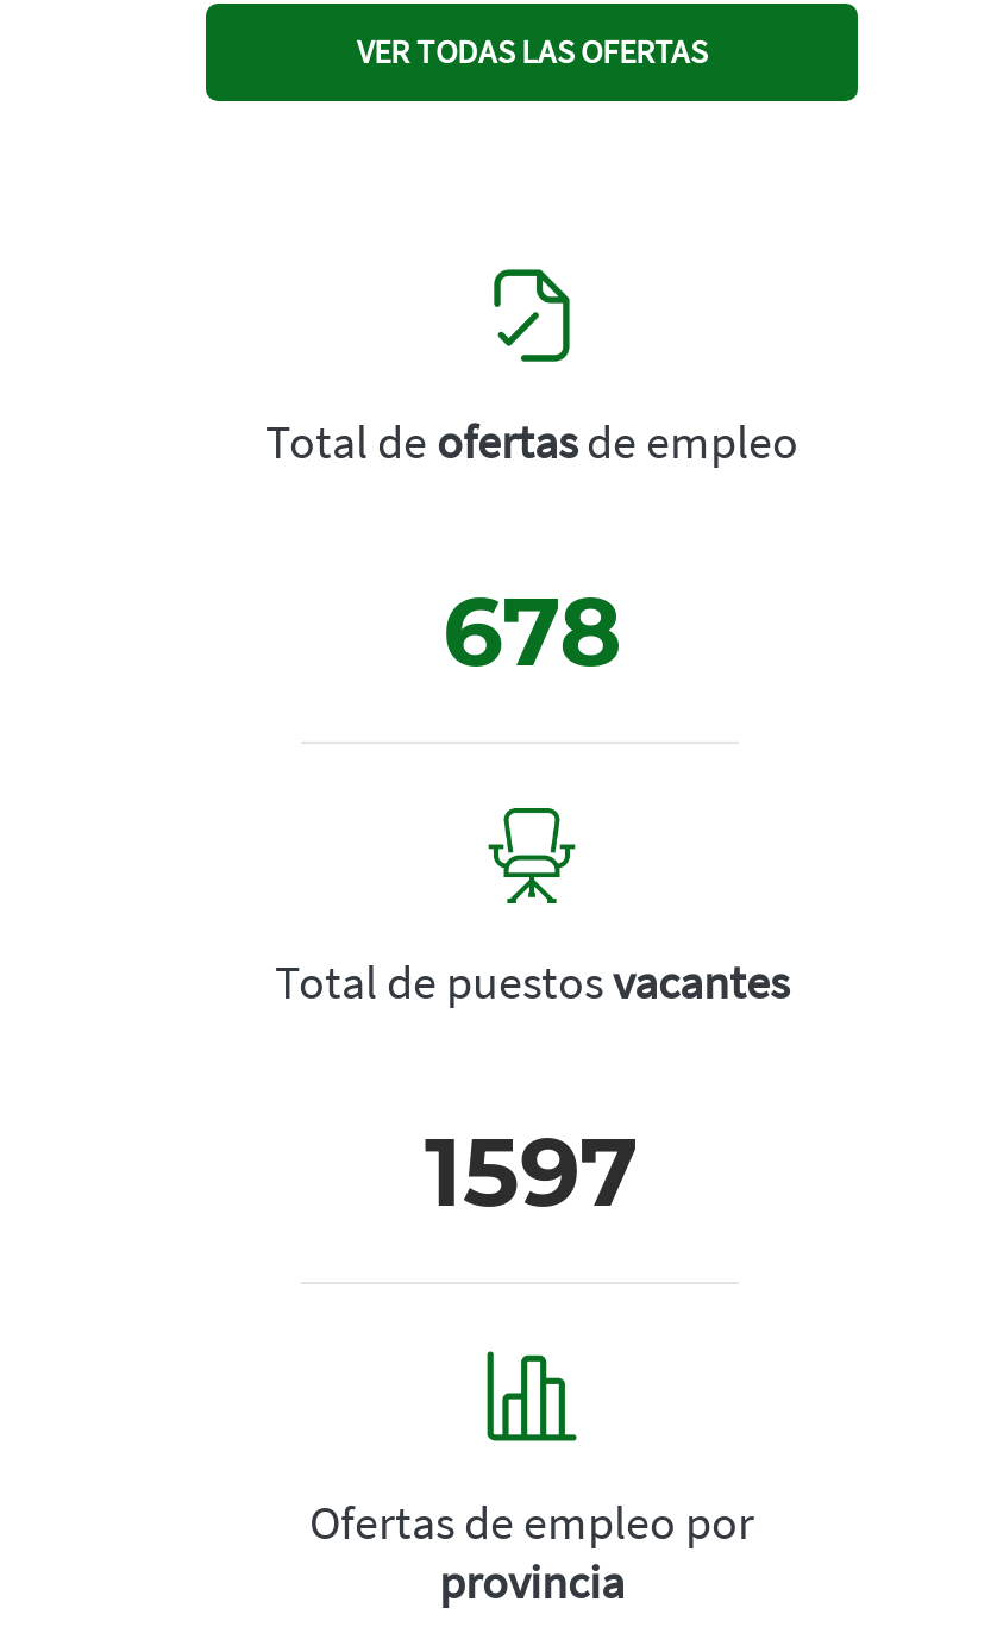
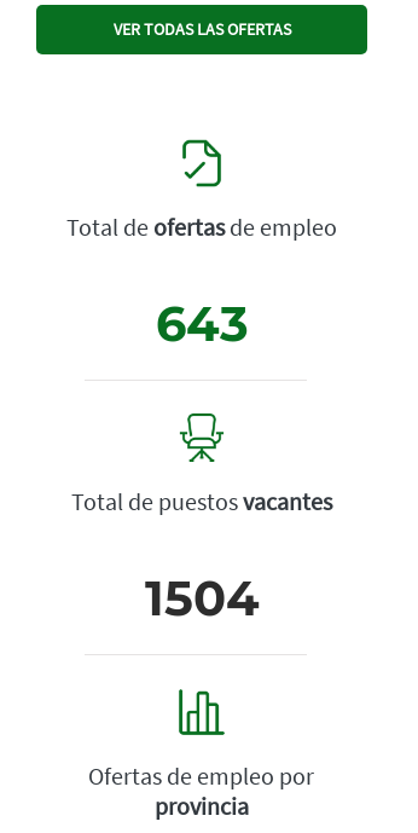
[443,573,621,690] 678 -> [155,294,248,353] 643
[425,1113,639,1230] 1597 -> [144,568,259,628] 1504

